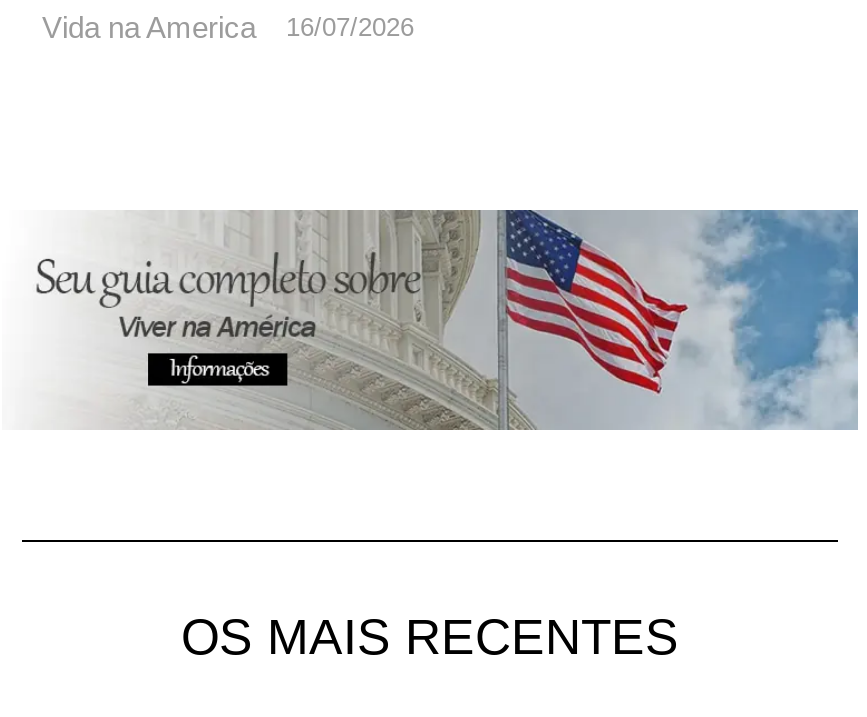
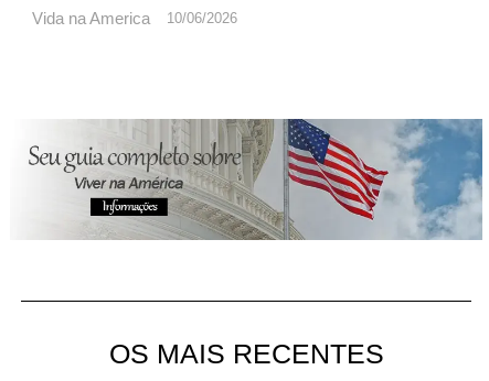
[42,9,414,43] Vida na America 16/07/2026 -> [32,8,237,27] Vida na America 10/06/2026

